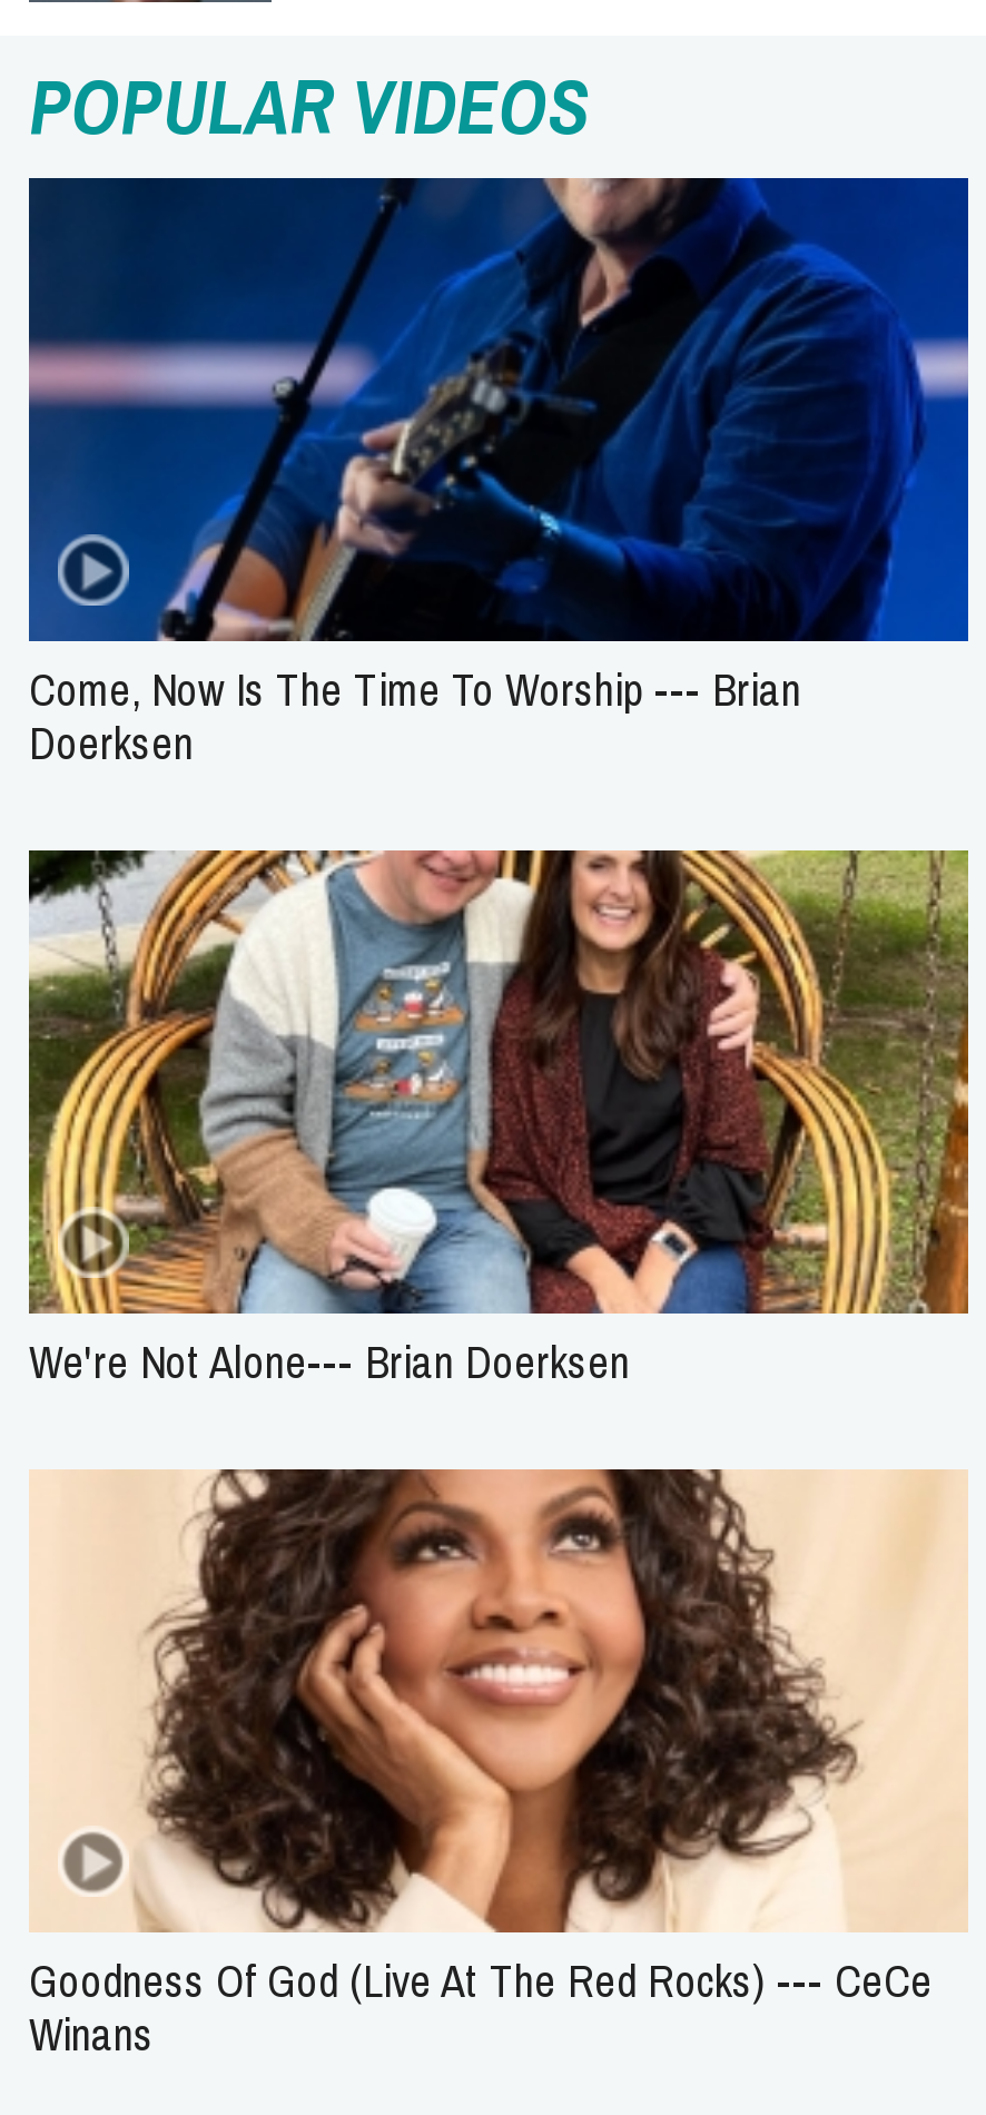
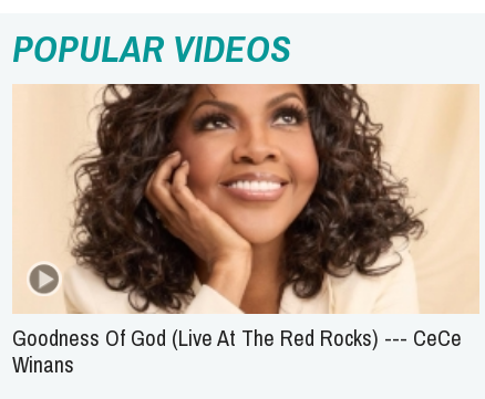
[27,176,970,772] [image] | Come, Now Is The Time To Worship --- Brian | Doerksen -> none
[27,848,970,1391] [image] | We're Not Alone--- Brian Doerksen -> none

